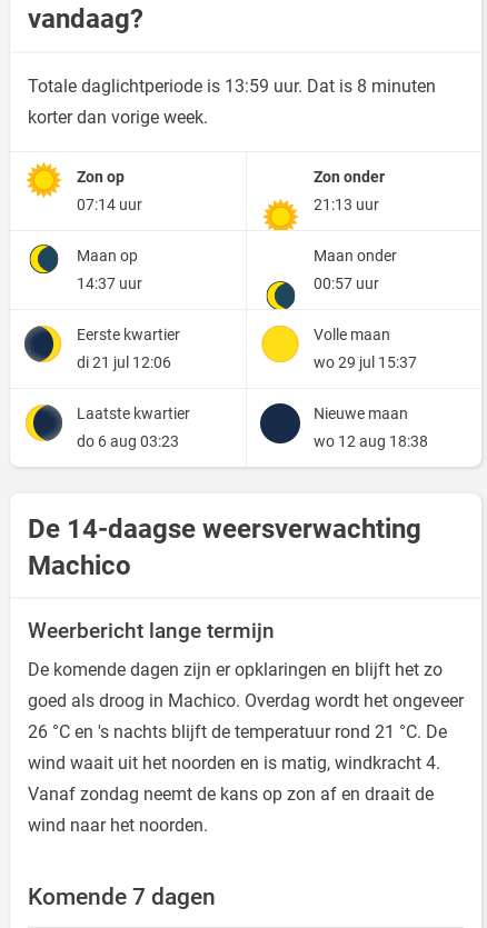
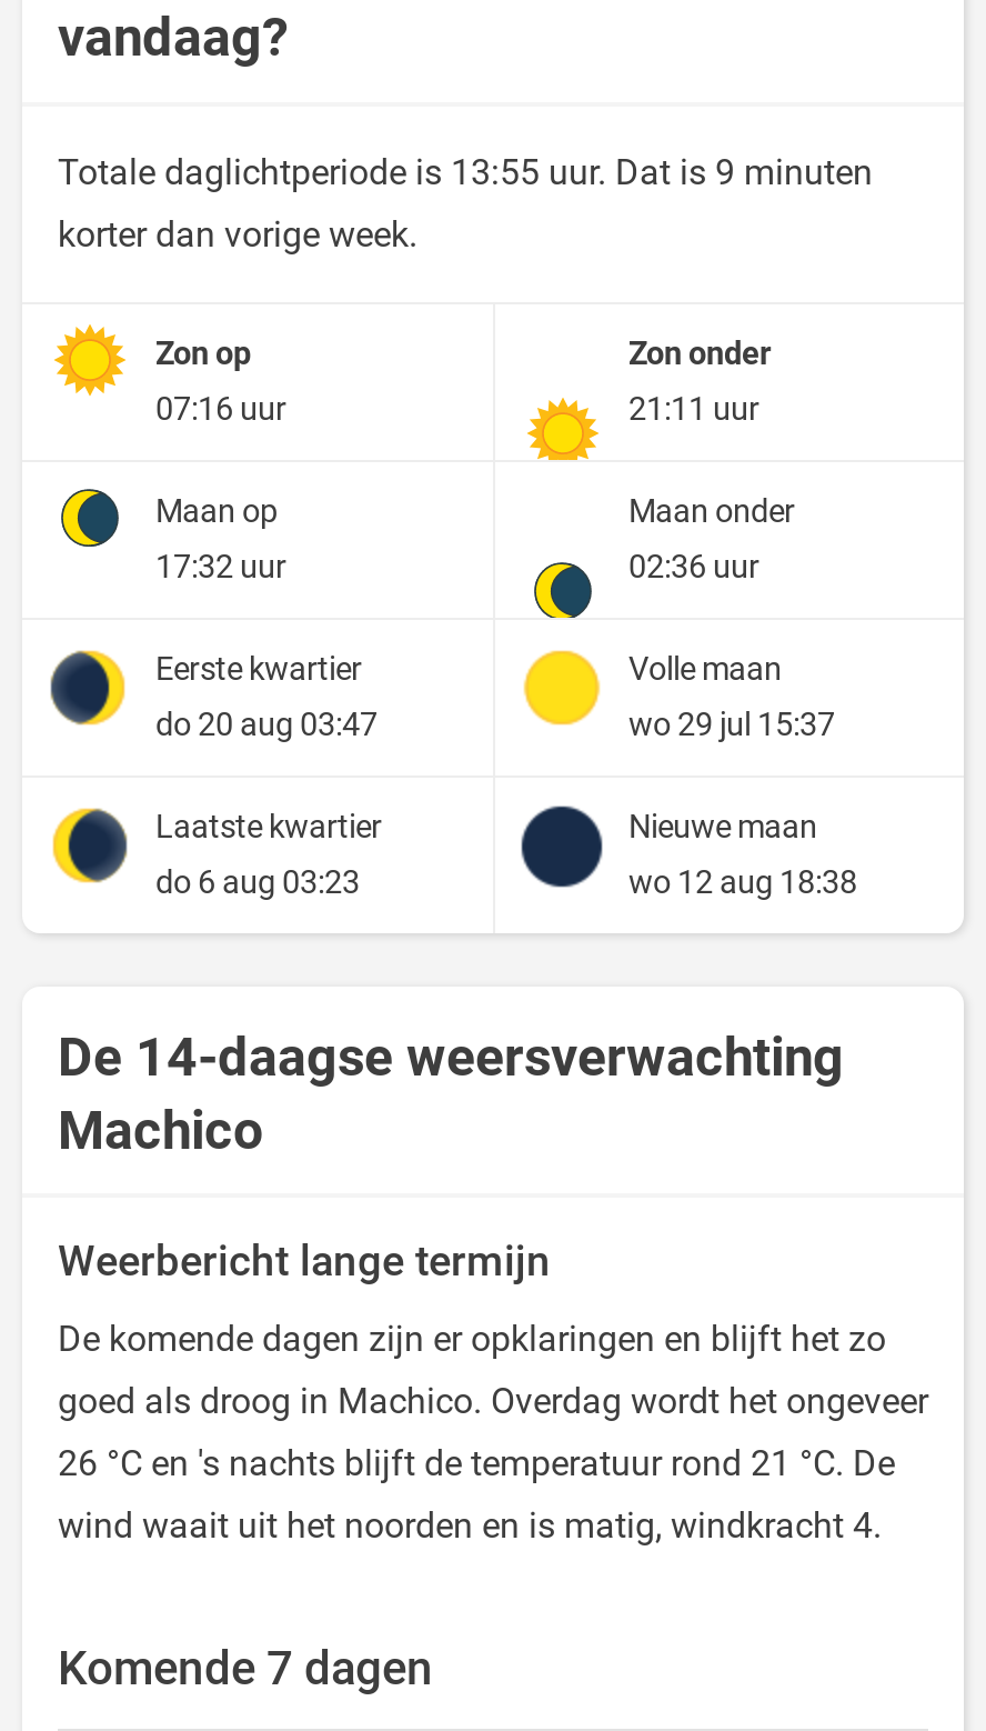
[28,75,436,96] Totale daglichtperiode is 13:59 uur. Dat is 8 minuten -> [58,151,873,193] Totale daglichtperiode is 13:55 uur. Dat is 9 minuten
[77,195,142,214] 07:14 uur -> [155,391,286,428] 07:16 uur
[314,195,379,214] 21:13 uur -> [628,391,759,428] 21:11 uur
[77,274,142,293] 14:37 uur -> [155,548,286,586] 17:32 uur
[314,274,379,293] 00:57 uur -> [628,548,759,586] 02:36 uur
[77,353,171,372] di 21 jul 12:06 -> [155,706,378,744] do 20 aug 03:47
[28,784,434,836] Vanaf zondag neemt de kans op zon af en draait de | wind naar het noorden. -> none

